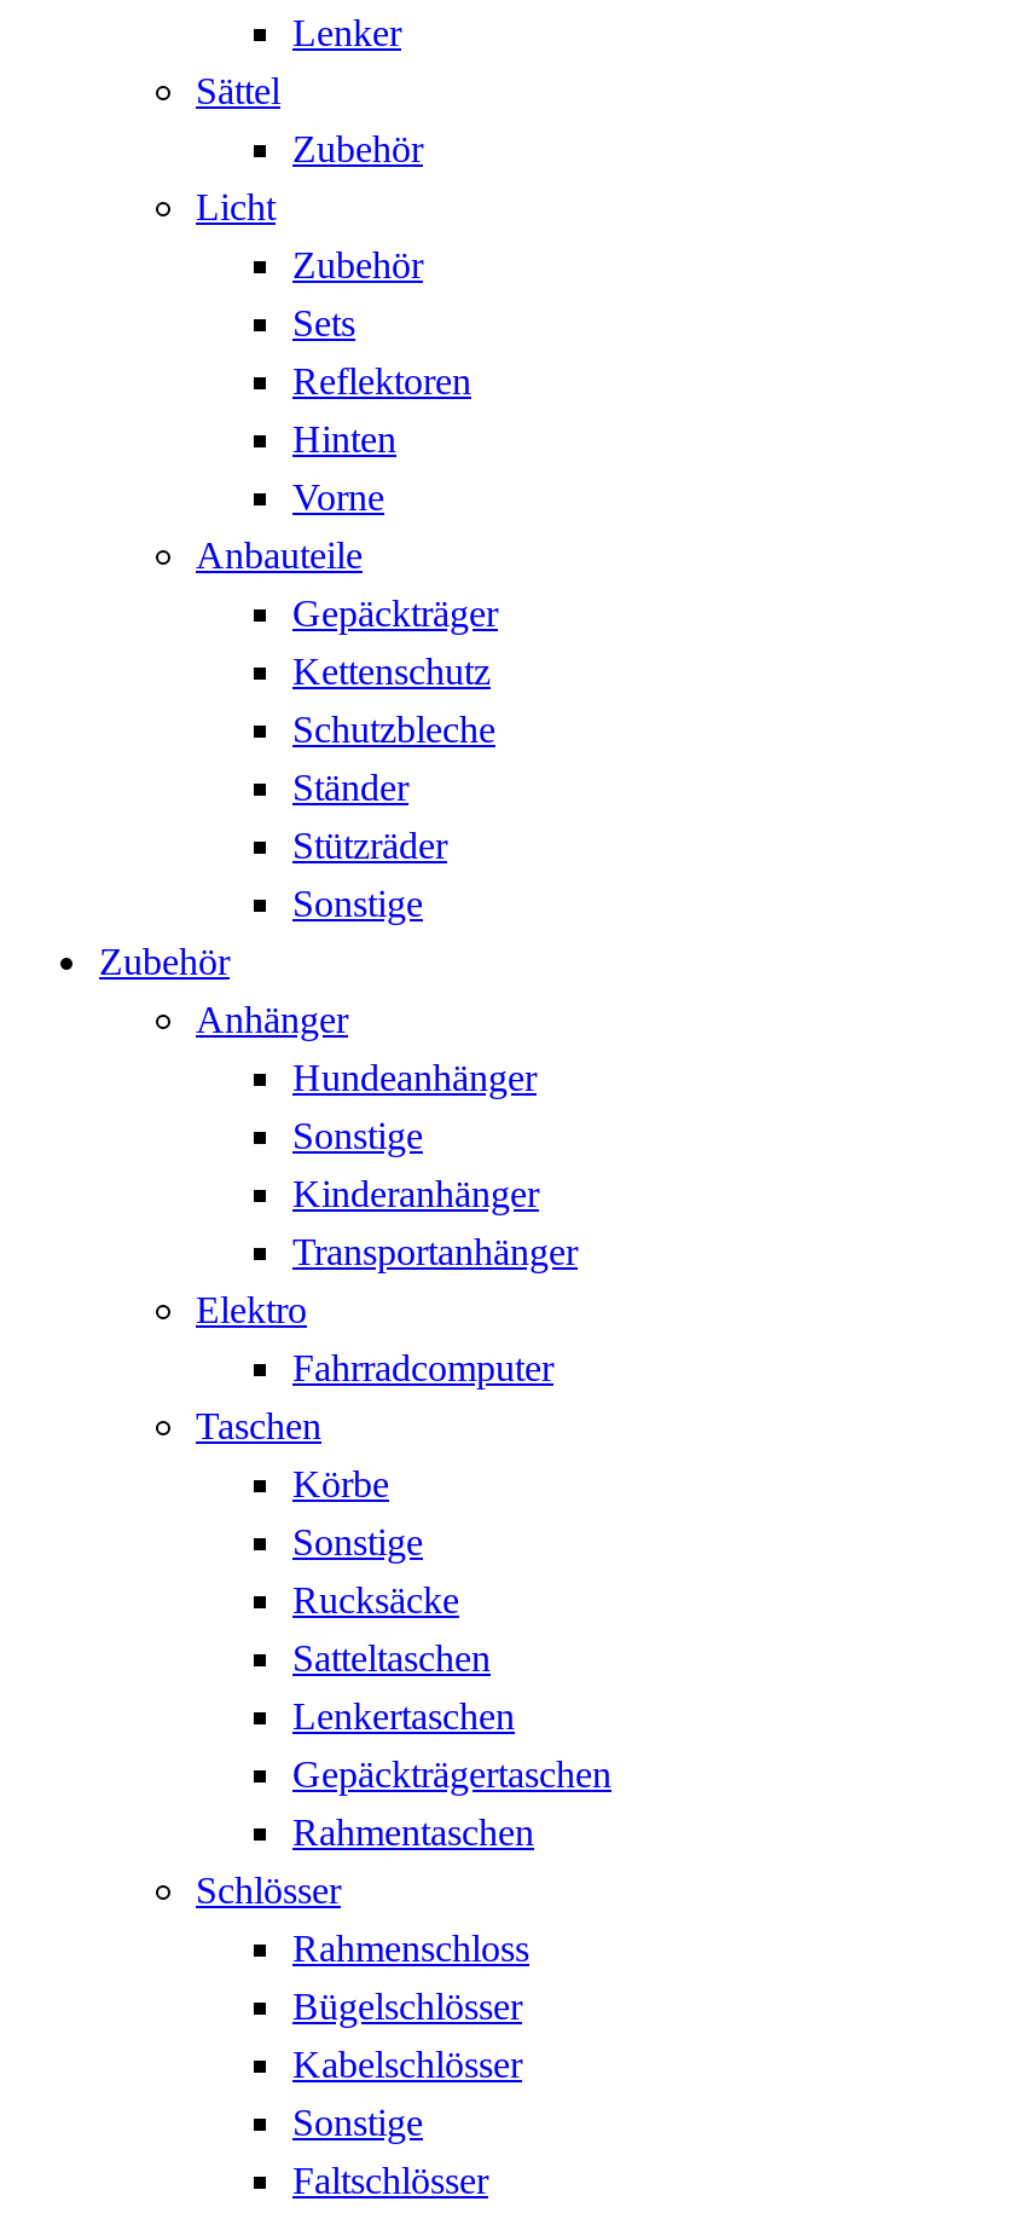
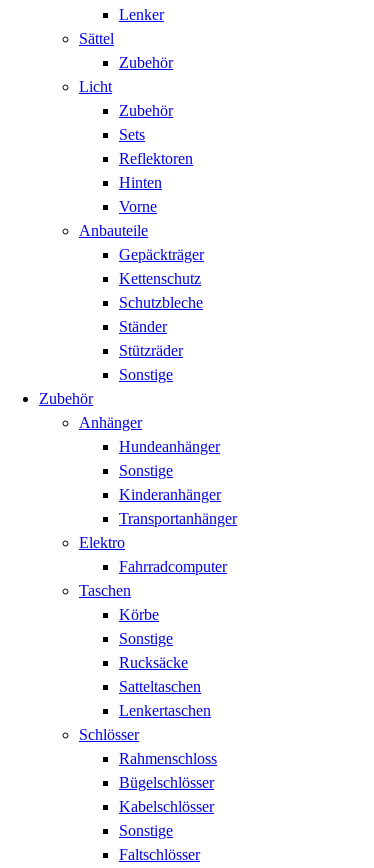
[292,1753,611,1852] Gepäckträgertaschen | Rahmentaschen -> none

